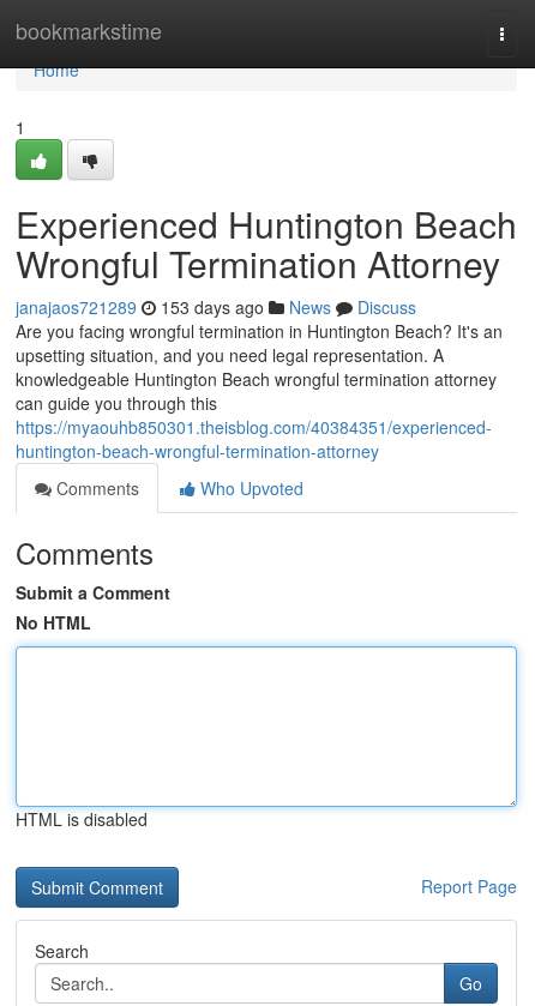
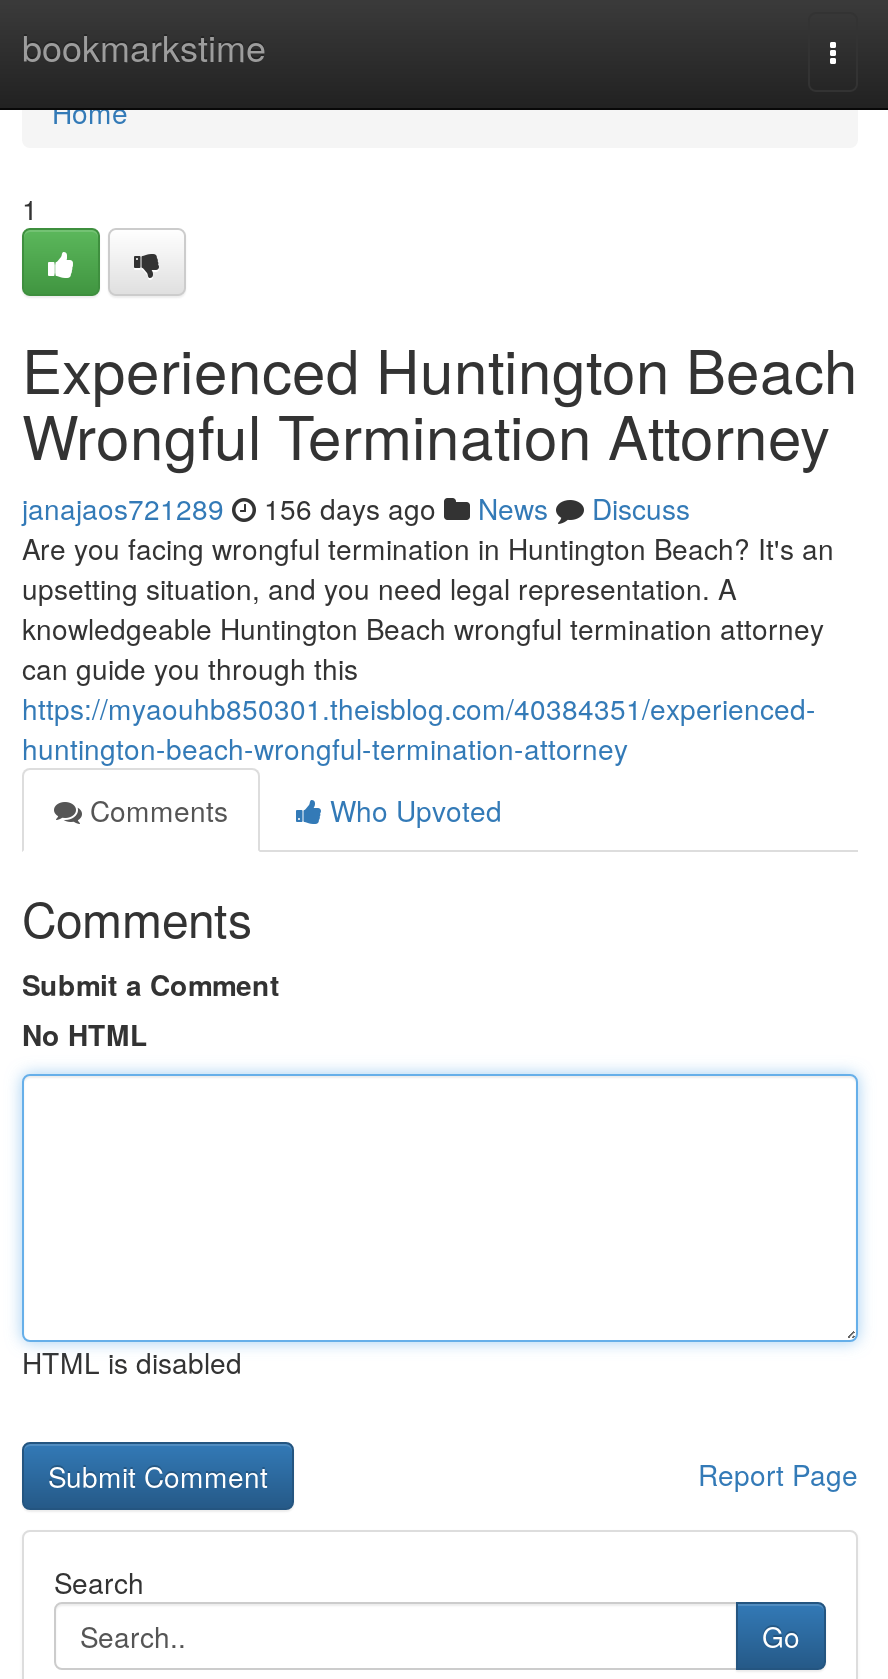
[16,295,416,319] janajaos721289 153 days ago News Discuss -> [22,488,690,528] janajaos721289 156 days ago News Discuss

